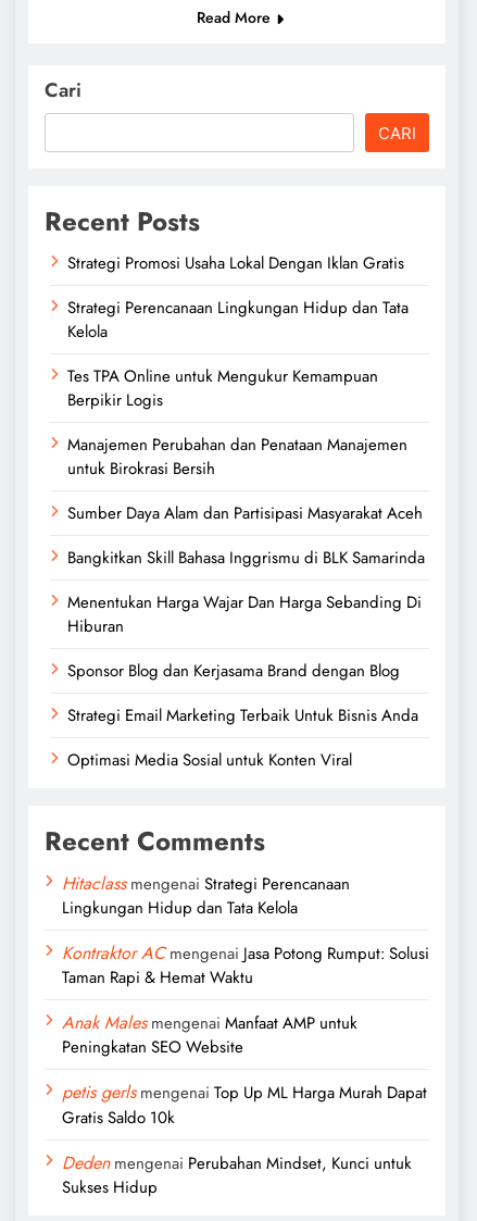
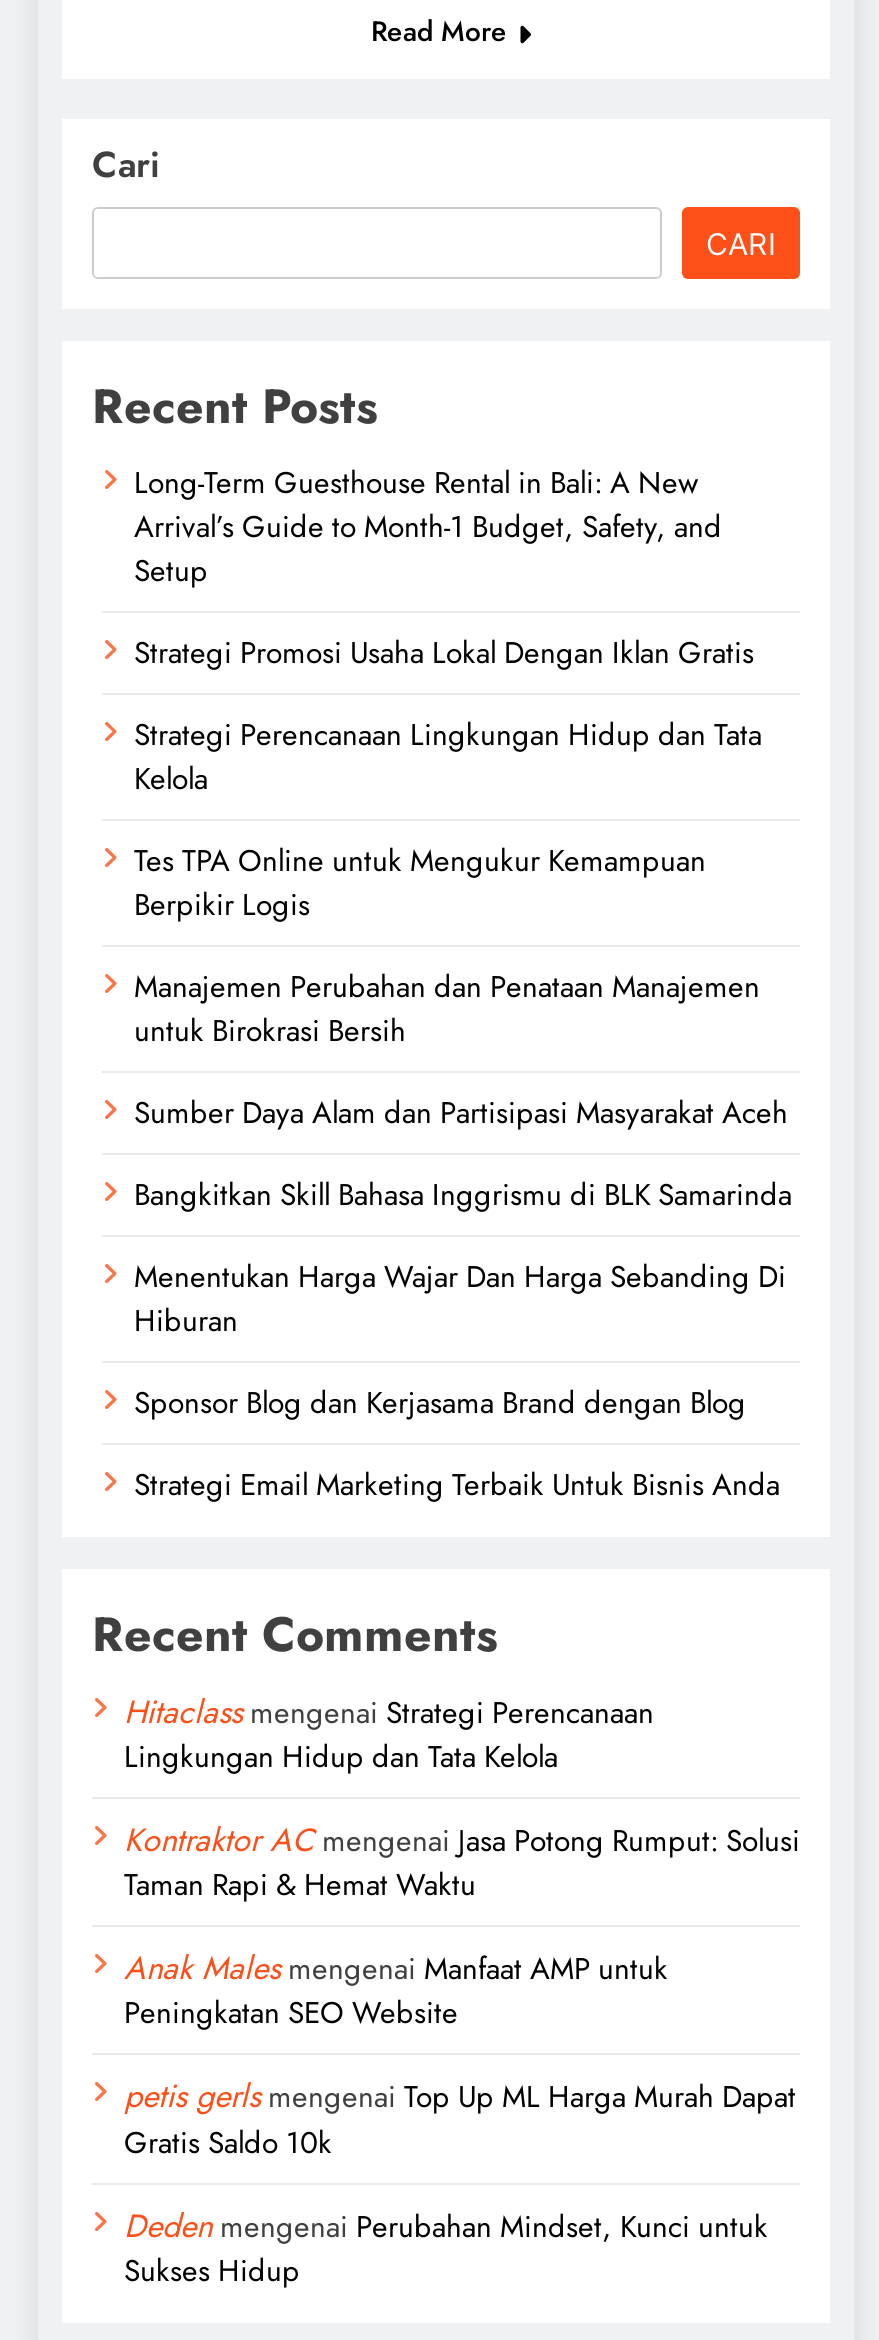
none -> [134,461,722,593] Long-Term Guesthouse Rental in Bali: A New | Arrival’s Guide to Month-1 Budget, Safety, and | Setup
moved [67,251,425,727] -> [134,631,792,1507]: Strategi Promosi Usaha Lokal Dengan Iklan Gratis | Strategi Perencanaan Lingkungan Hidup dan Tata | Kelola | ... | Sponsor Blog dan Kerjasama Brand dengan Blog | Strategi Email Marketing Terbaik Untuk Bisnis Anda
[67,748,352,772] Optimasi Media Sosial untuk Konten Viral -> none

